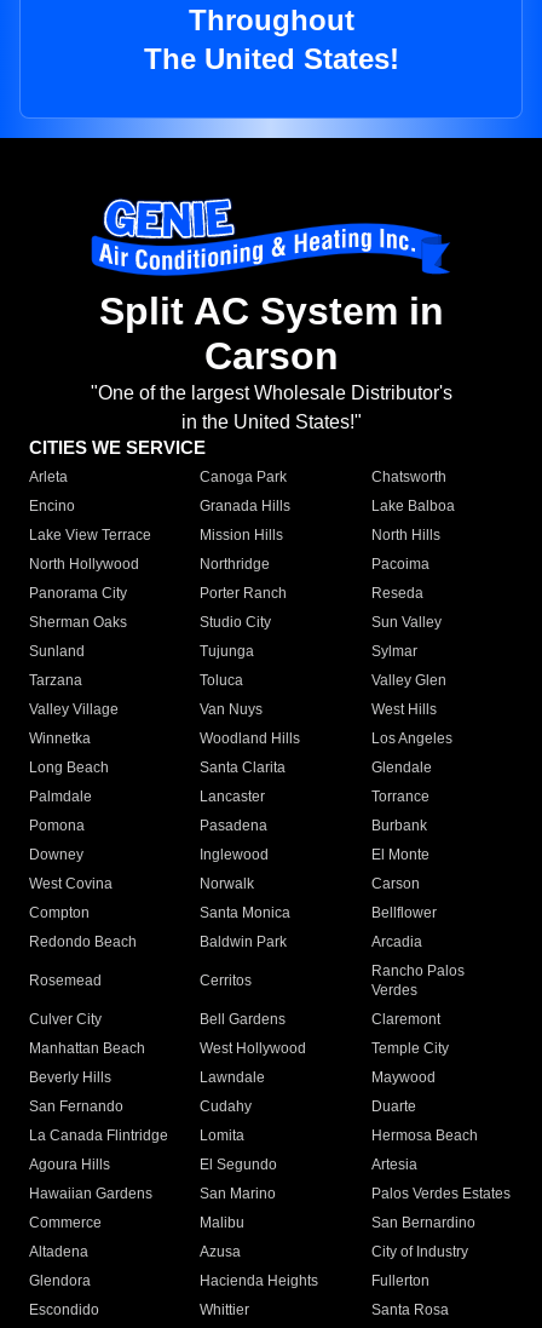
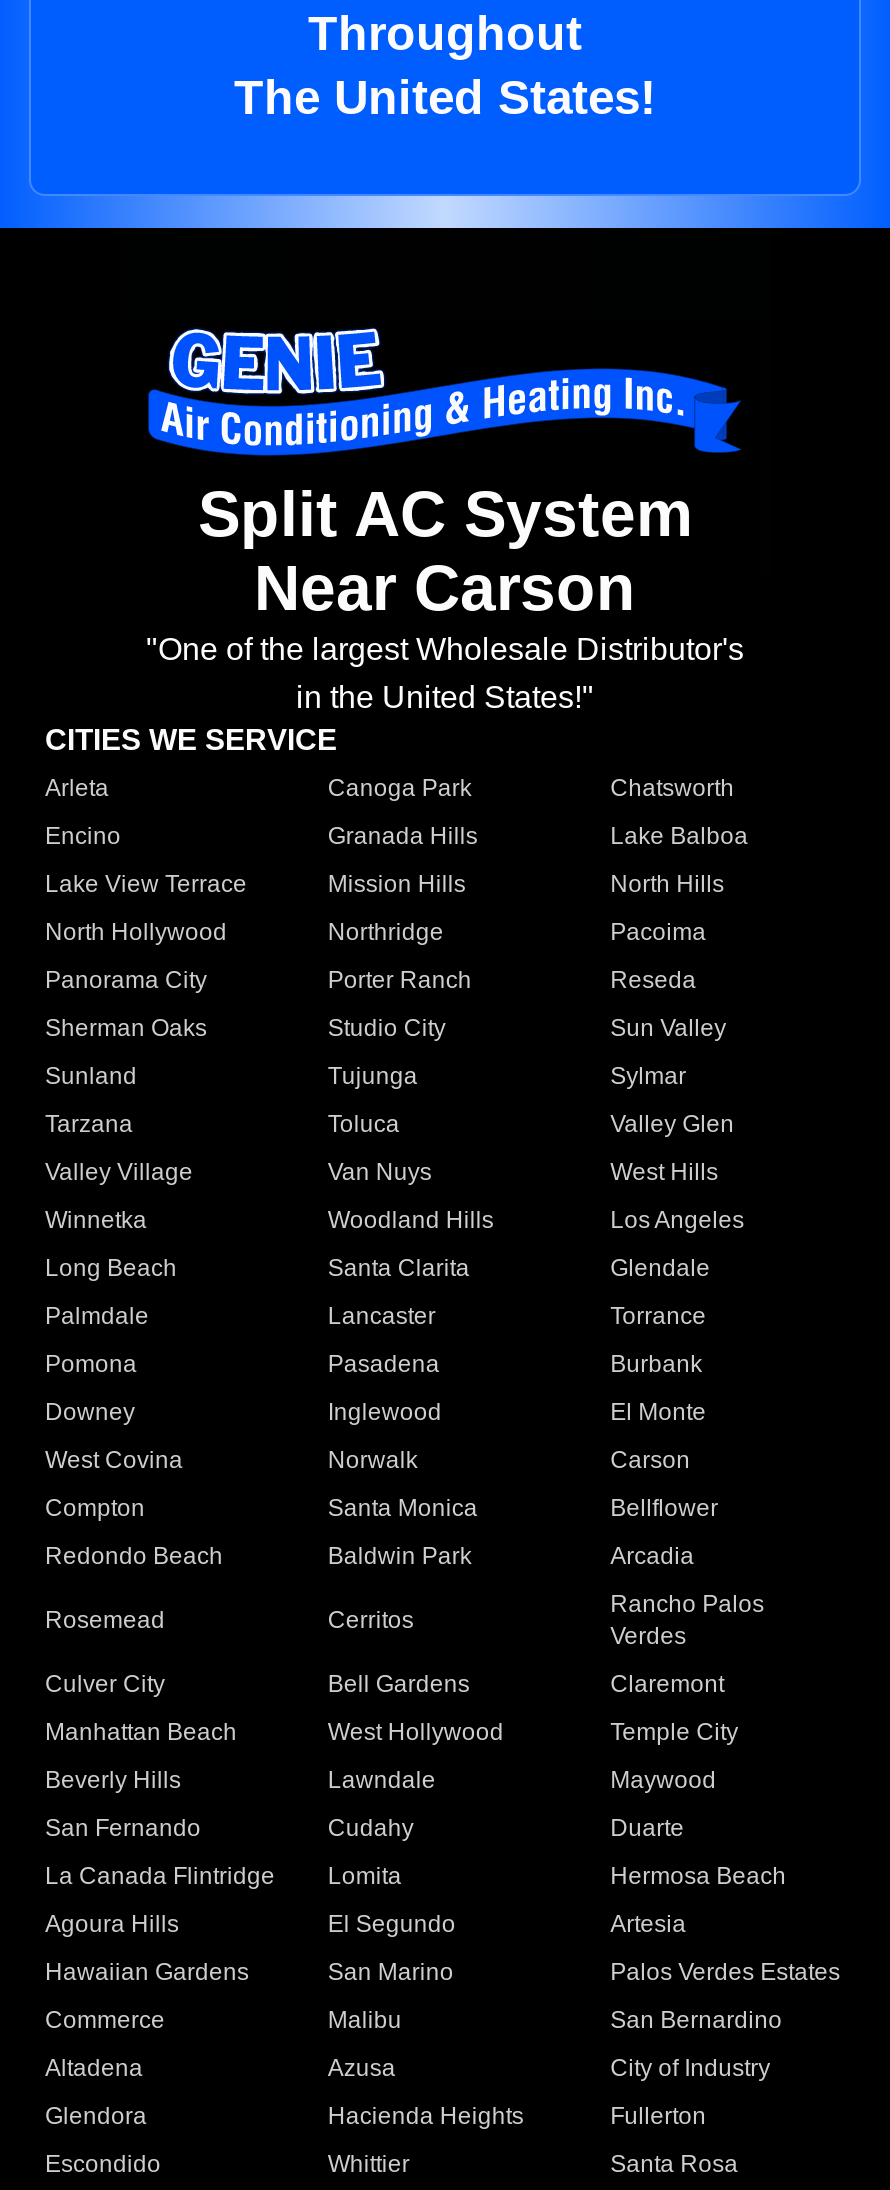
[99,290,443,378] Split AC System in | Carson -> [198,479,692,625] Split AC System | Near Carson

